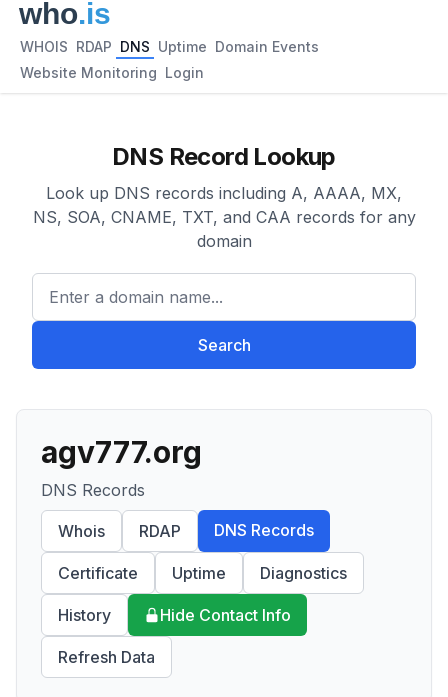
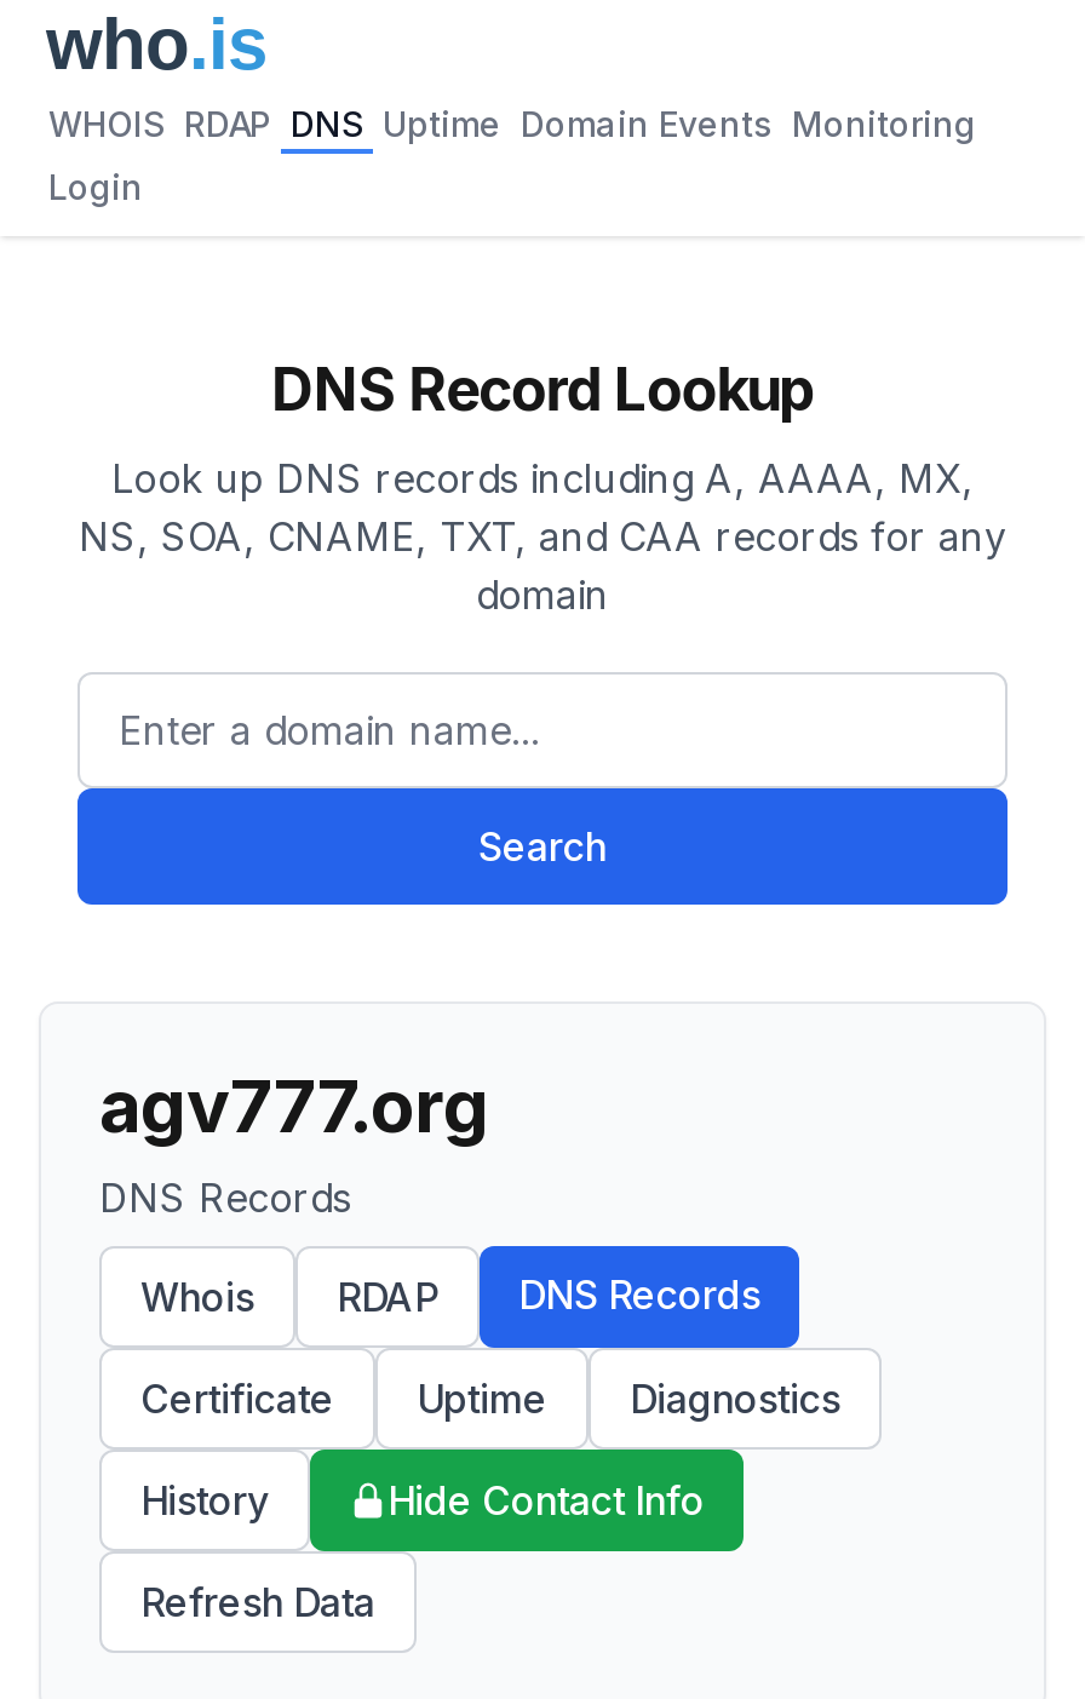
[20,38,319,55] WHOIS RDAP DNS Uptime Domain Events -> [48,103,976,144] WHOIS RDAP DNS Uptime Domain Events Monitoring
[20,64,204,81] Website Monitoring Login -> [48,166,143,207] Login

